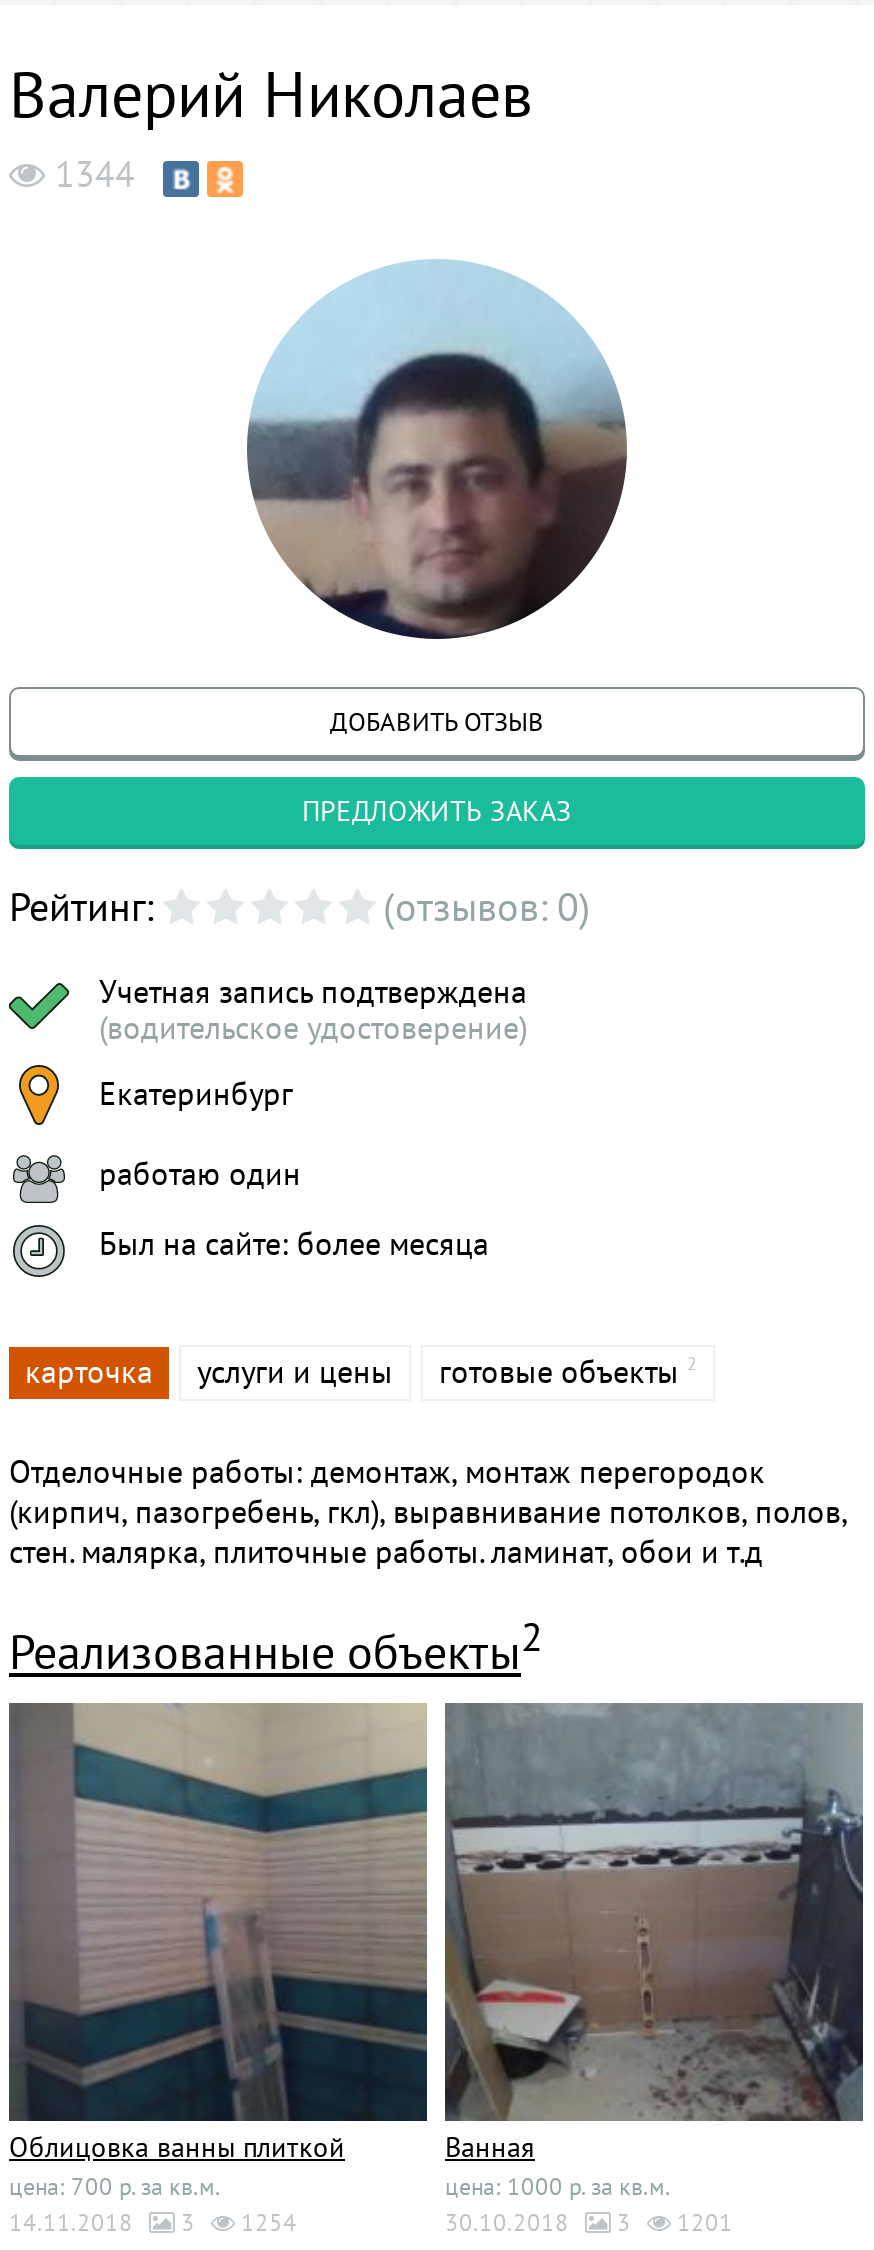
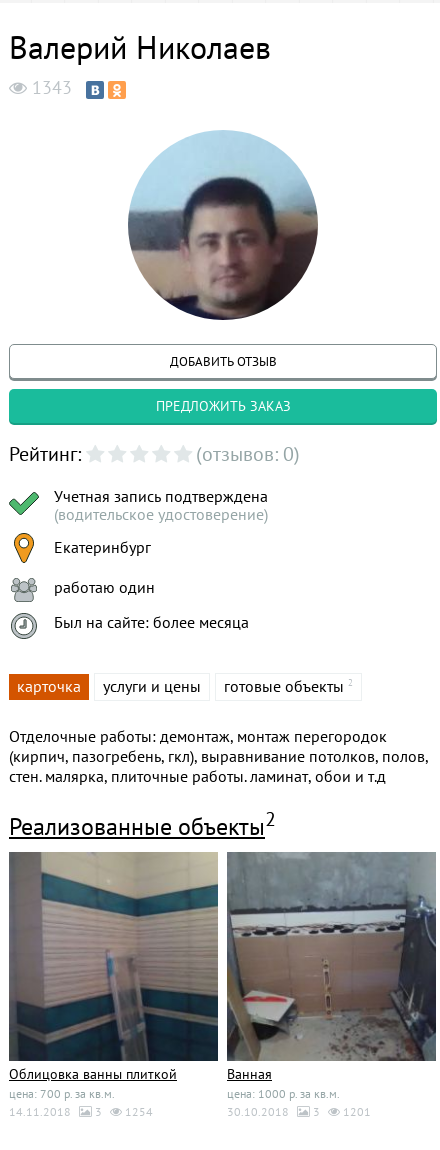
[45,151,135,197] 1344 -> [27,76,72,99] 1343

